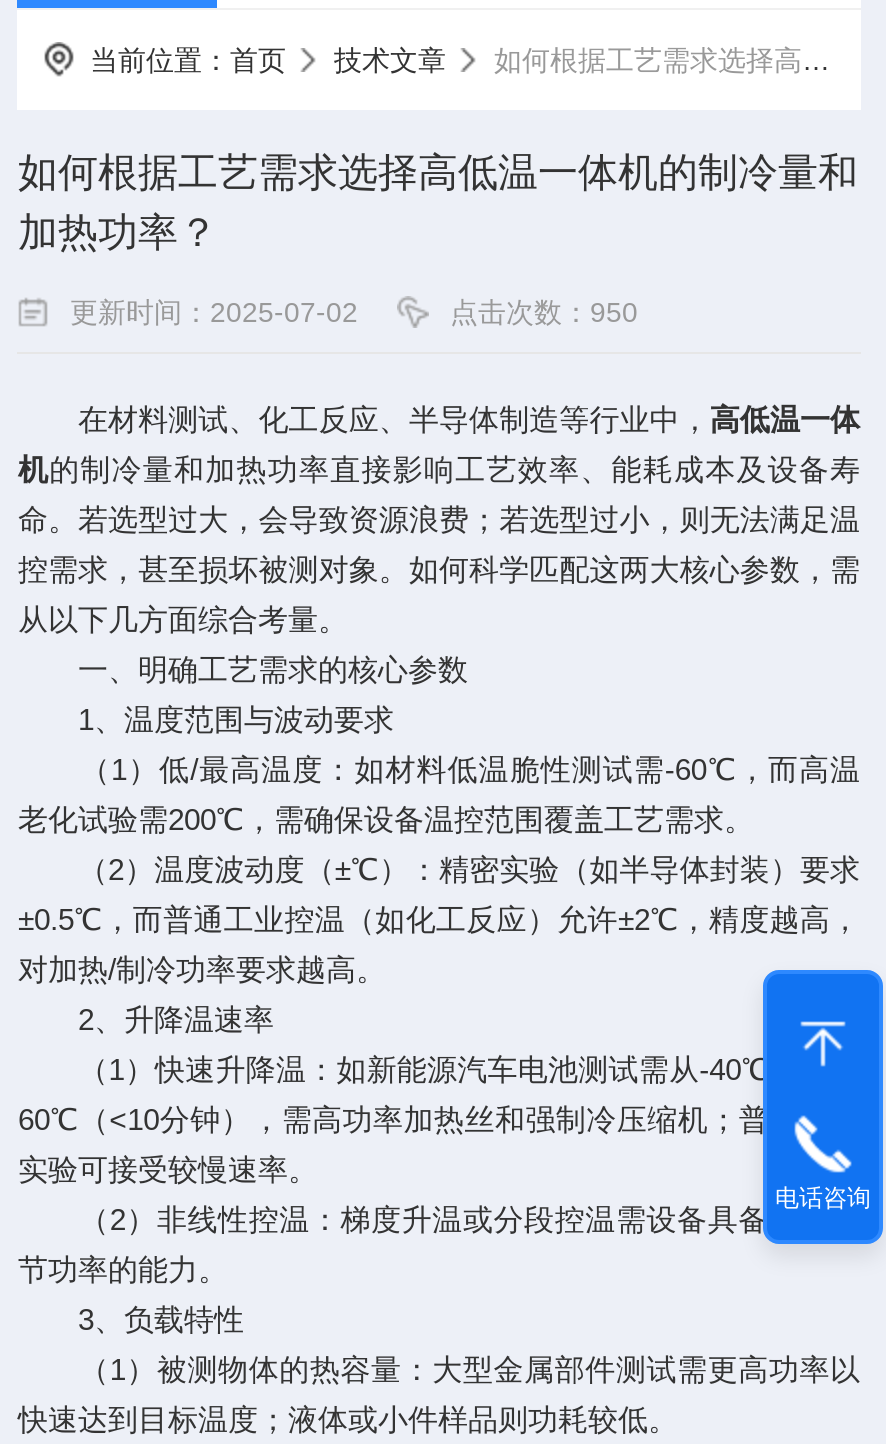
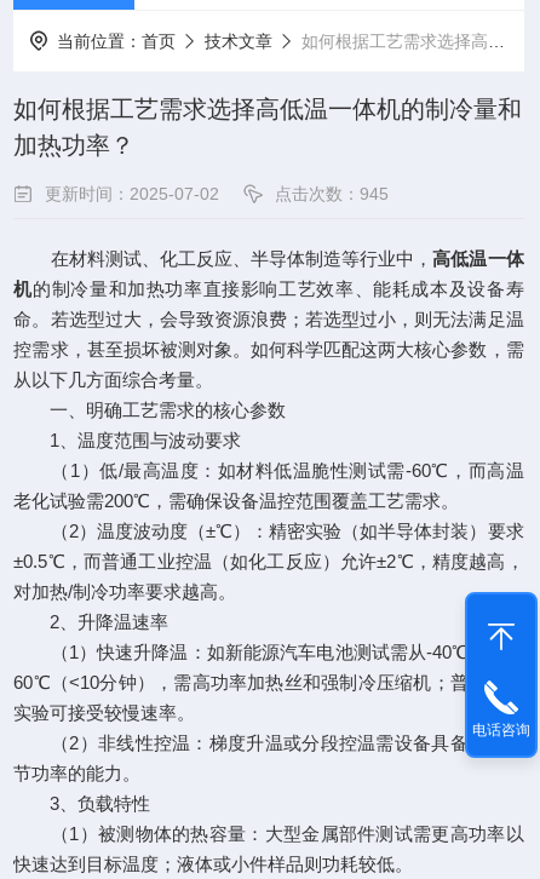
[450,296,638,328] 点击次数：950 -> [275,184,389,203] 点击次数：945

